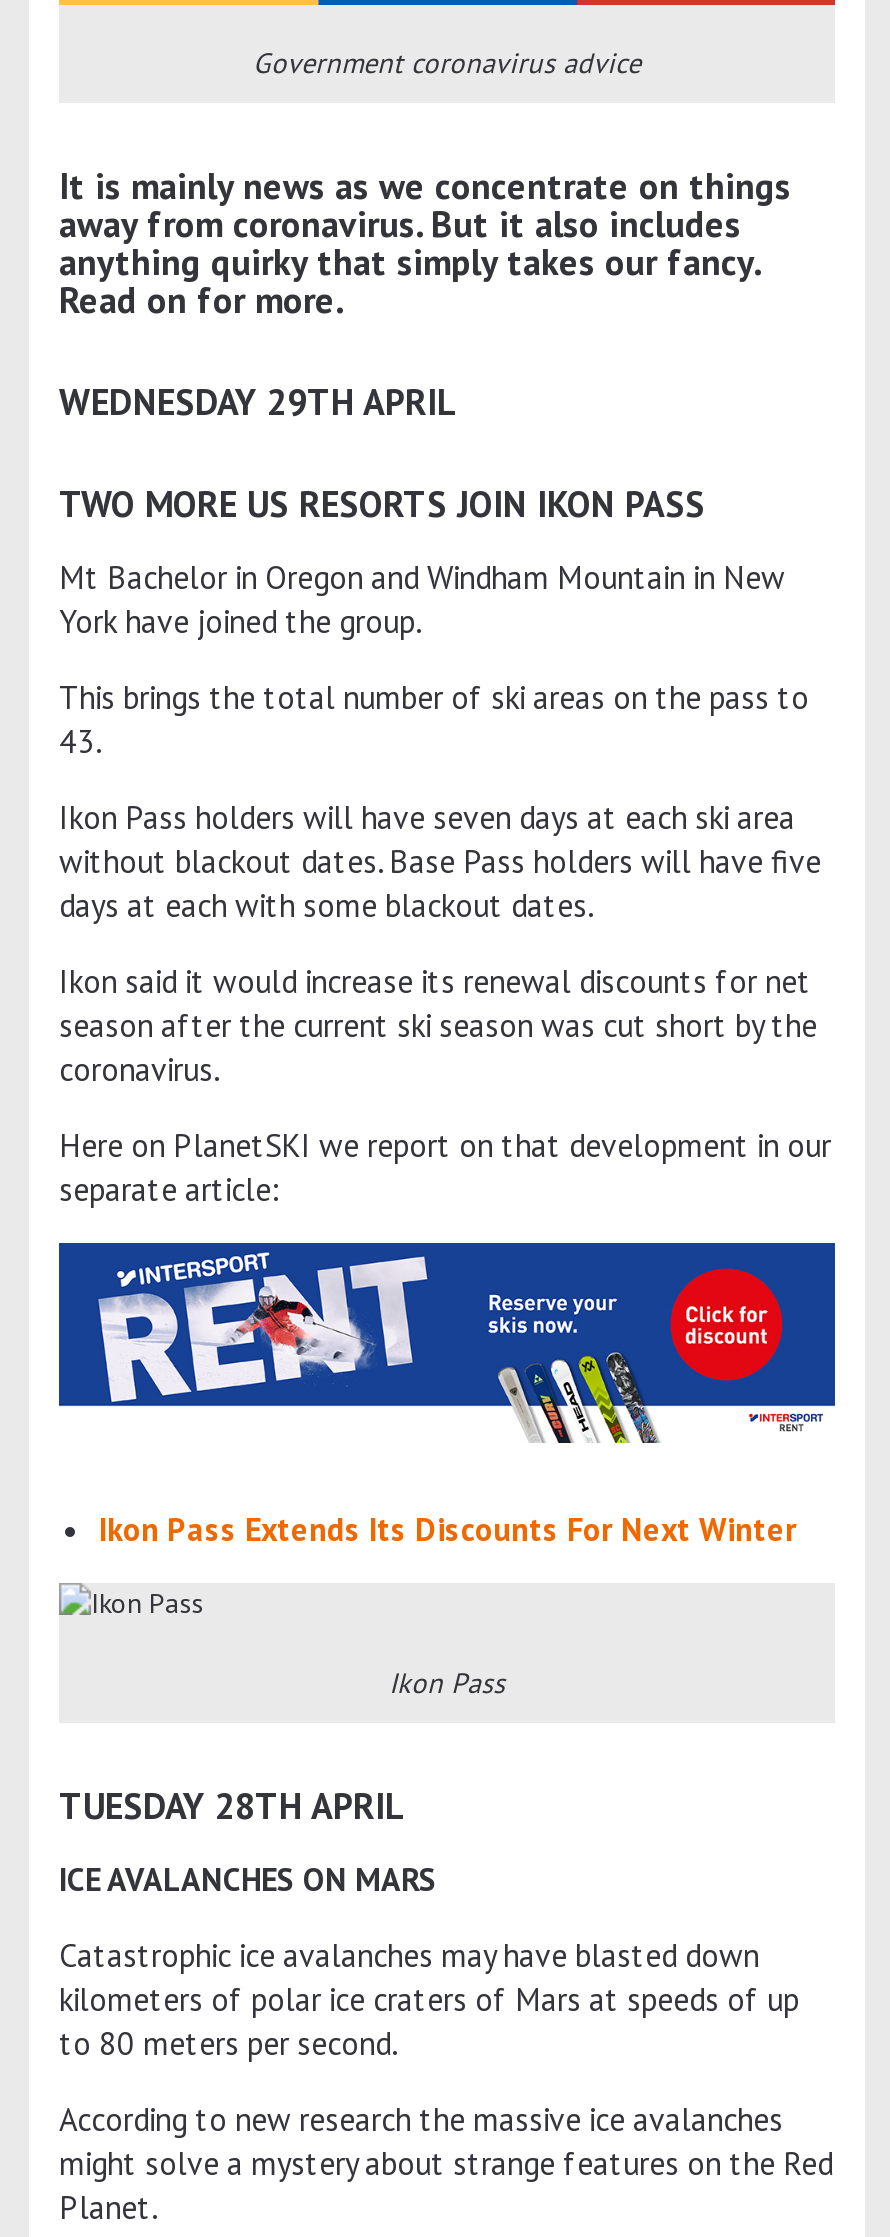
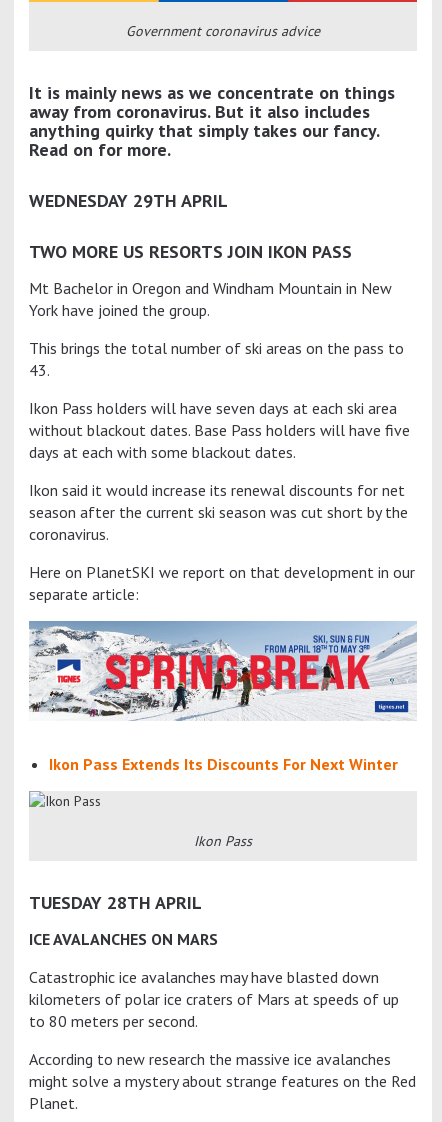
[57,1243,837,1445] [image] -> [28,620,417,722] [image]

